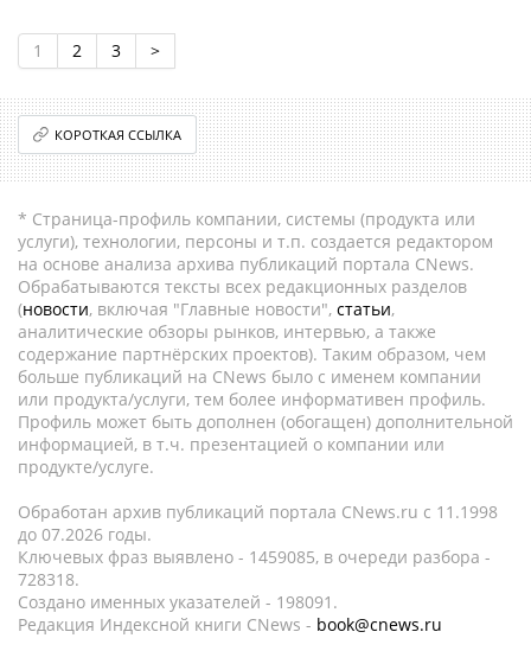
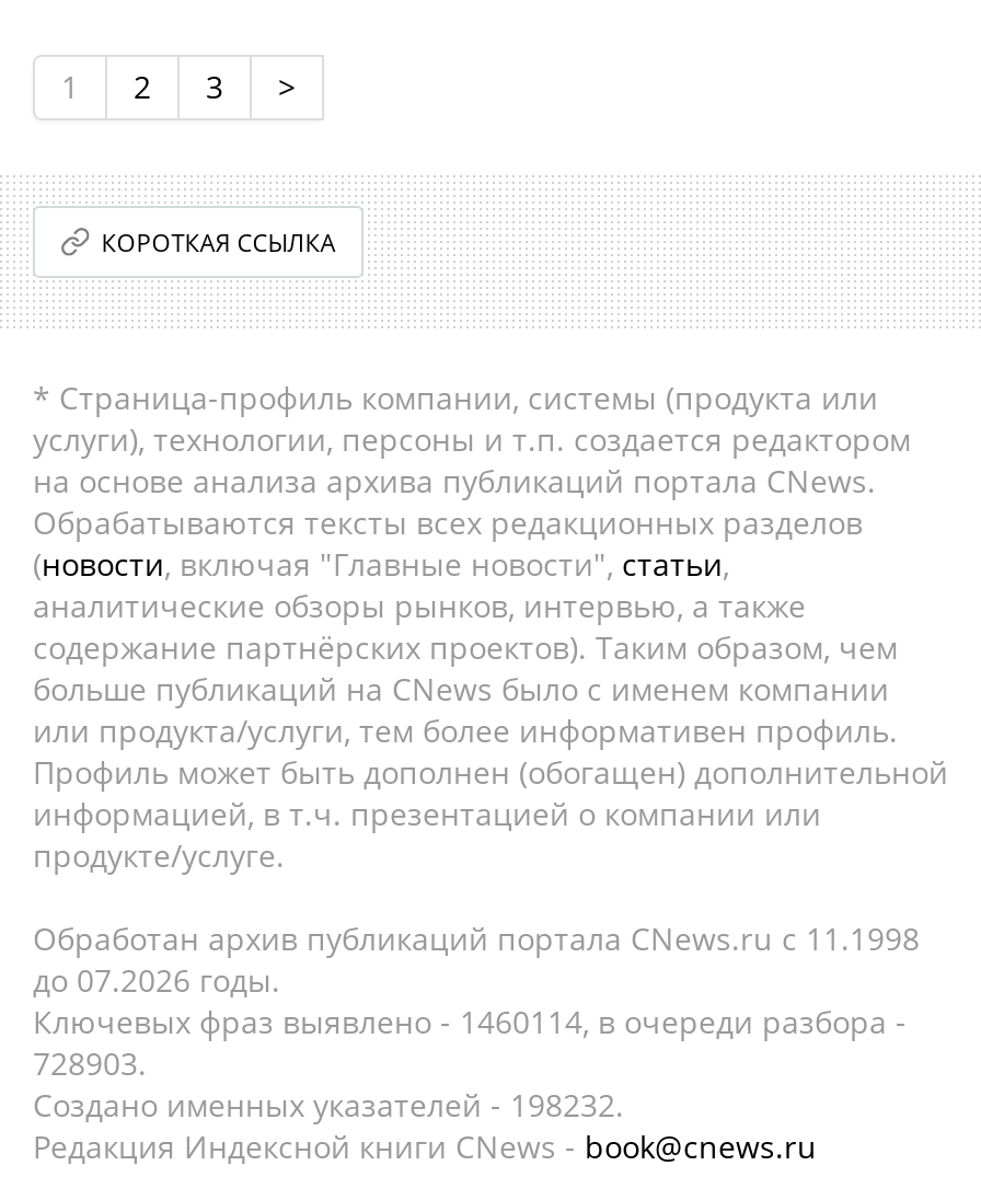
[18,545,491,568] Ключевых фраз выявлено - 1459085, в очереди разбора - -> [33,1001,907,1042] Ключевых фраз выявлено - 1460114, в очереди разбора -
[18,568,79,591] 728318. -> [33,1042,147,1084] 728903.
[18,591,338,613] Создано именных указателей - 198091. -> [33,1084,624,1126] Создано именных указателей - 198232.

